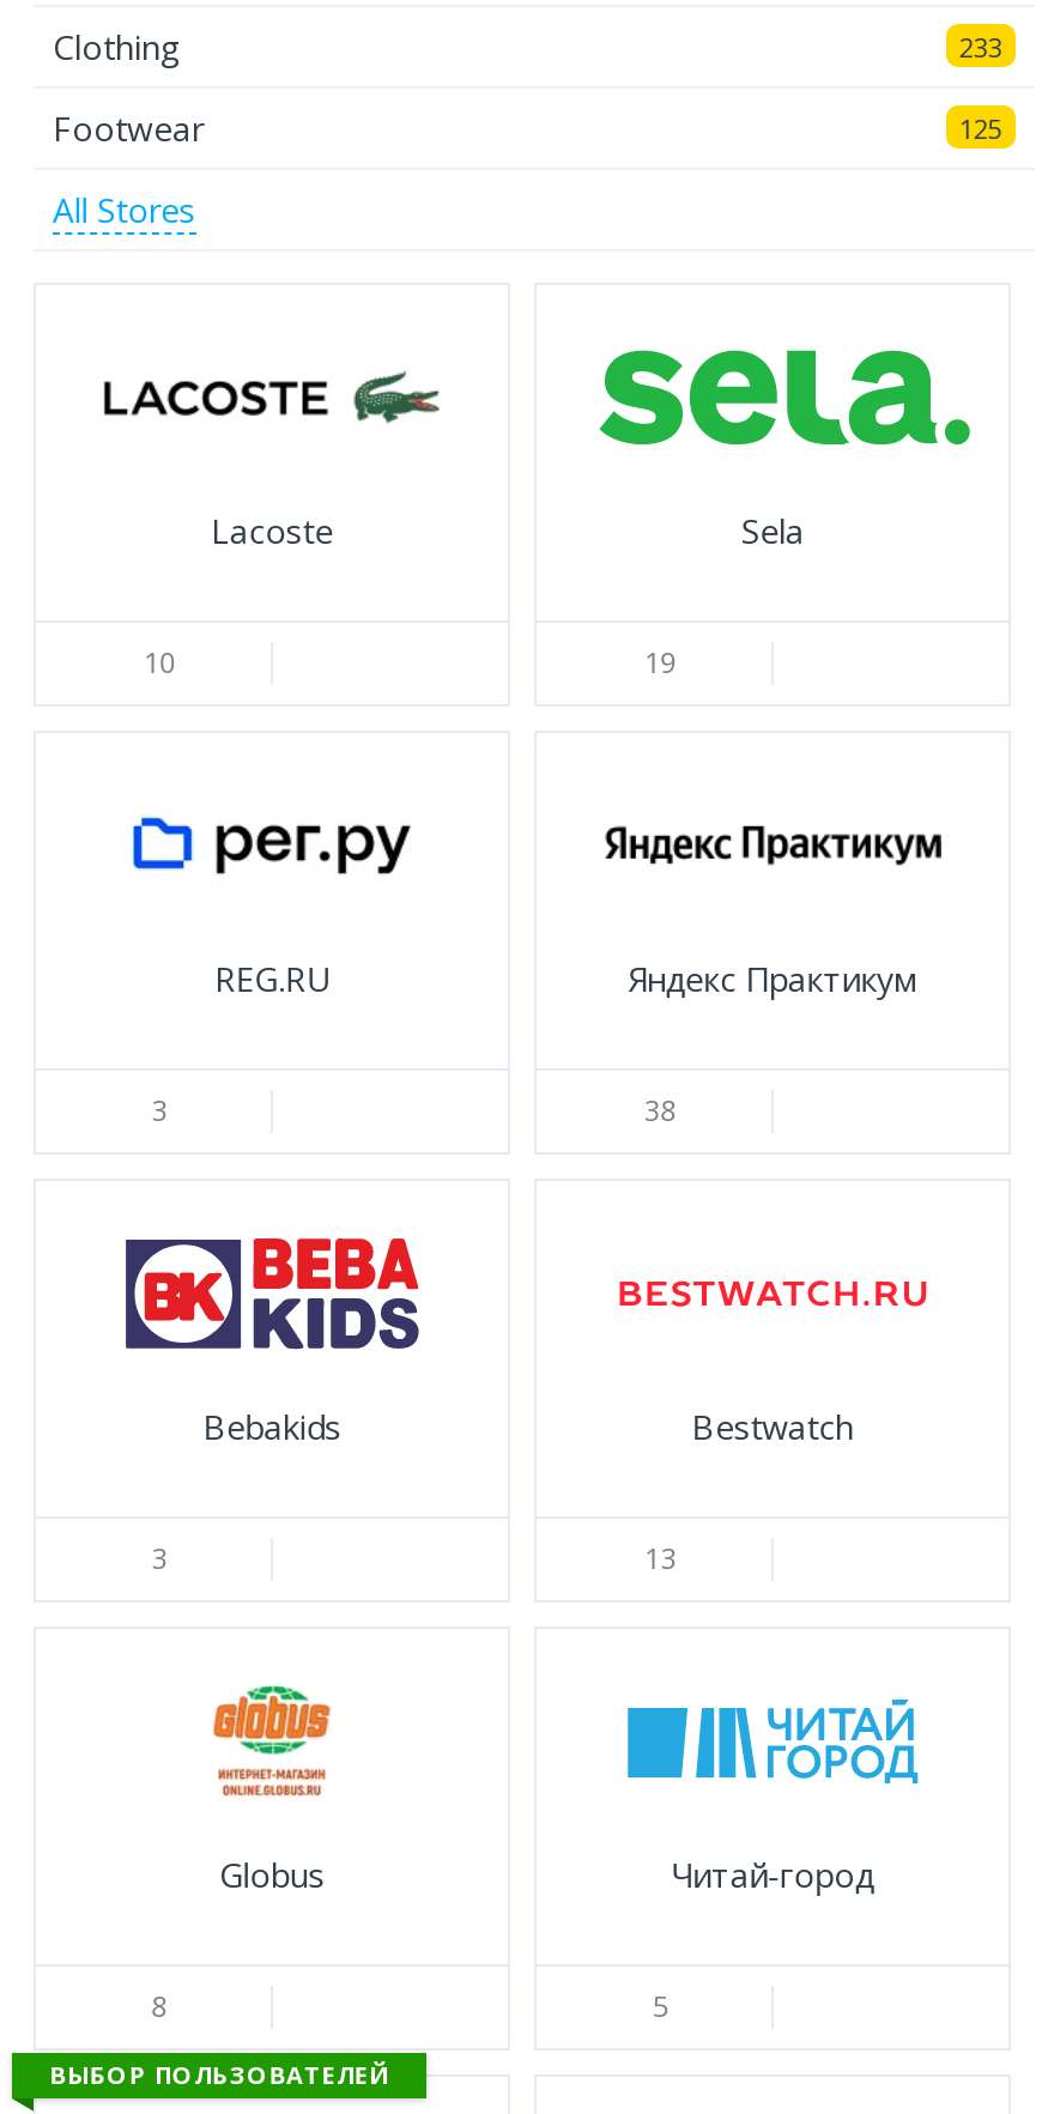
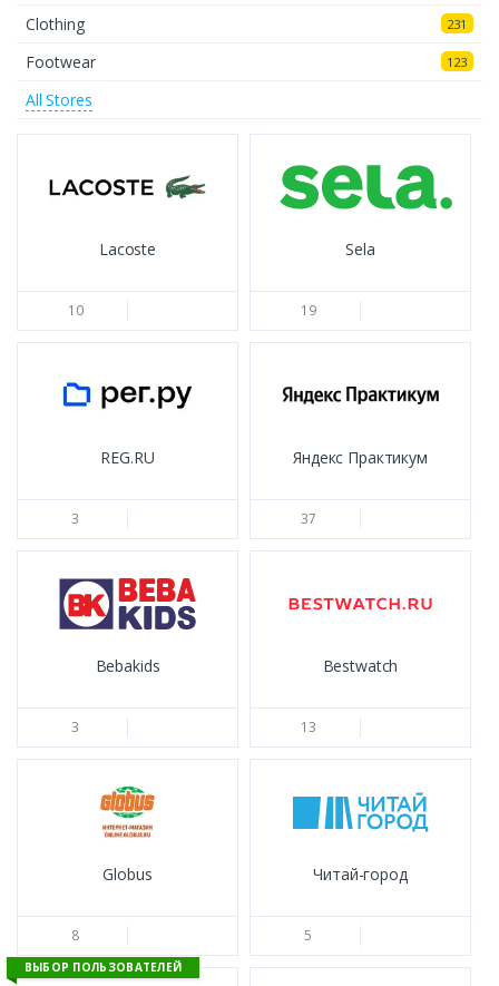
[959,29,1002,65] 233 -> [447,16,467,32] 231
[959,110,1002,146] 125 -> [447,53,467,70] 123
[630,1090,677,1131] 38 -> [294,509,316,528] 37

